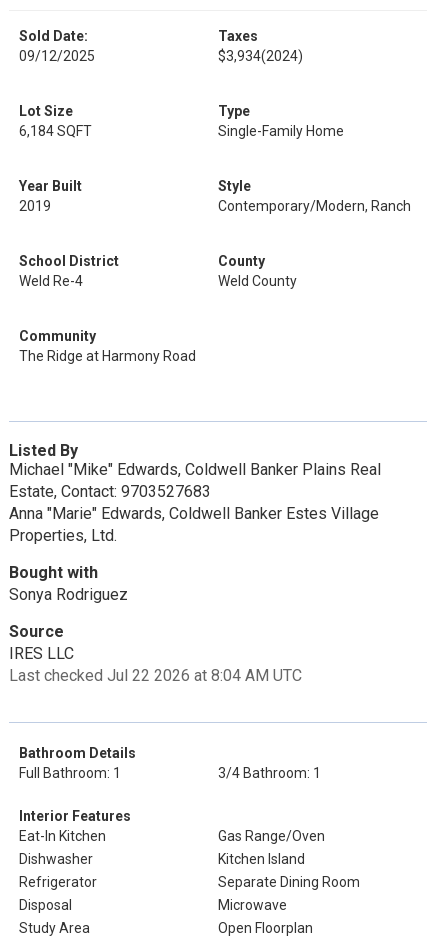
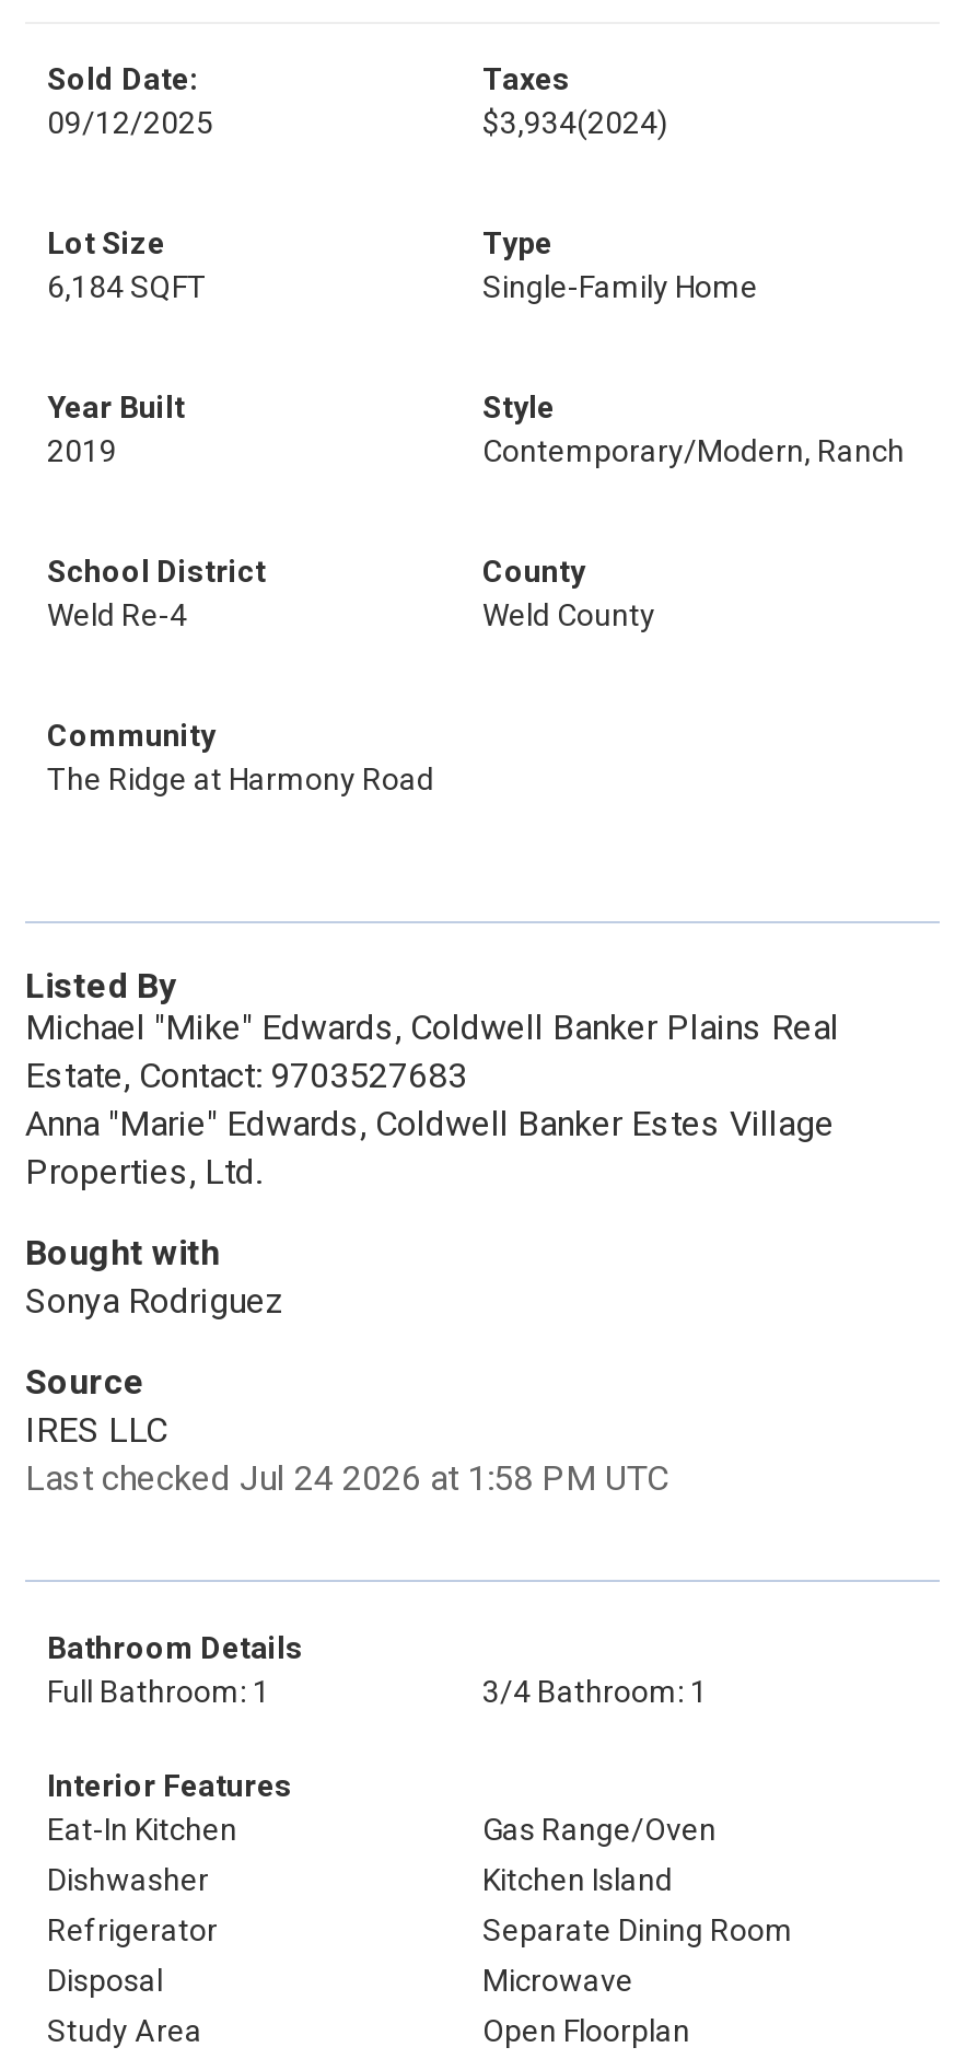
[9,666,302,685] Last checked Jul 22 2026 at 8:04 AM UTC -> [25,1457,668,1499] Last checked Jul 24 2026 at 1:58 PM UTC

